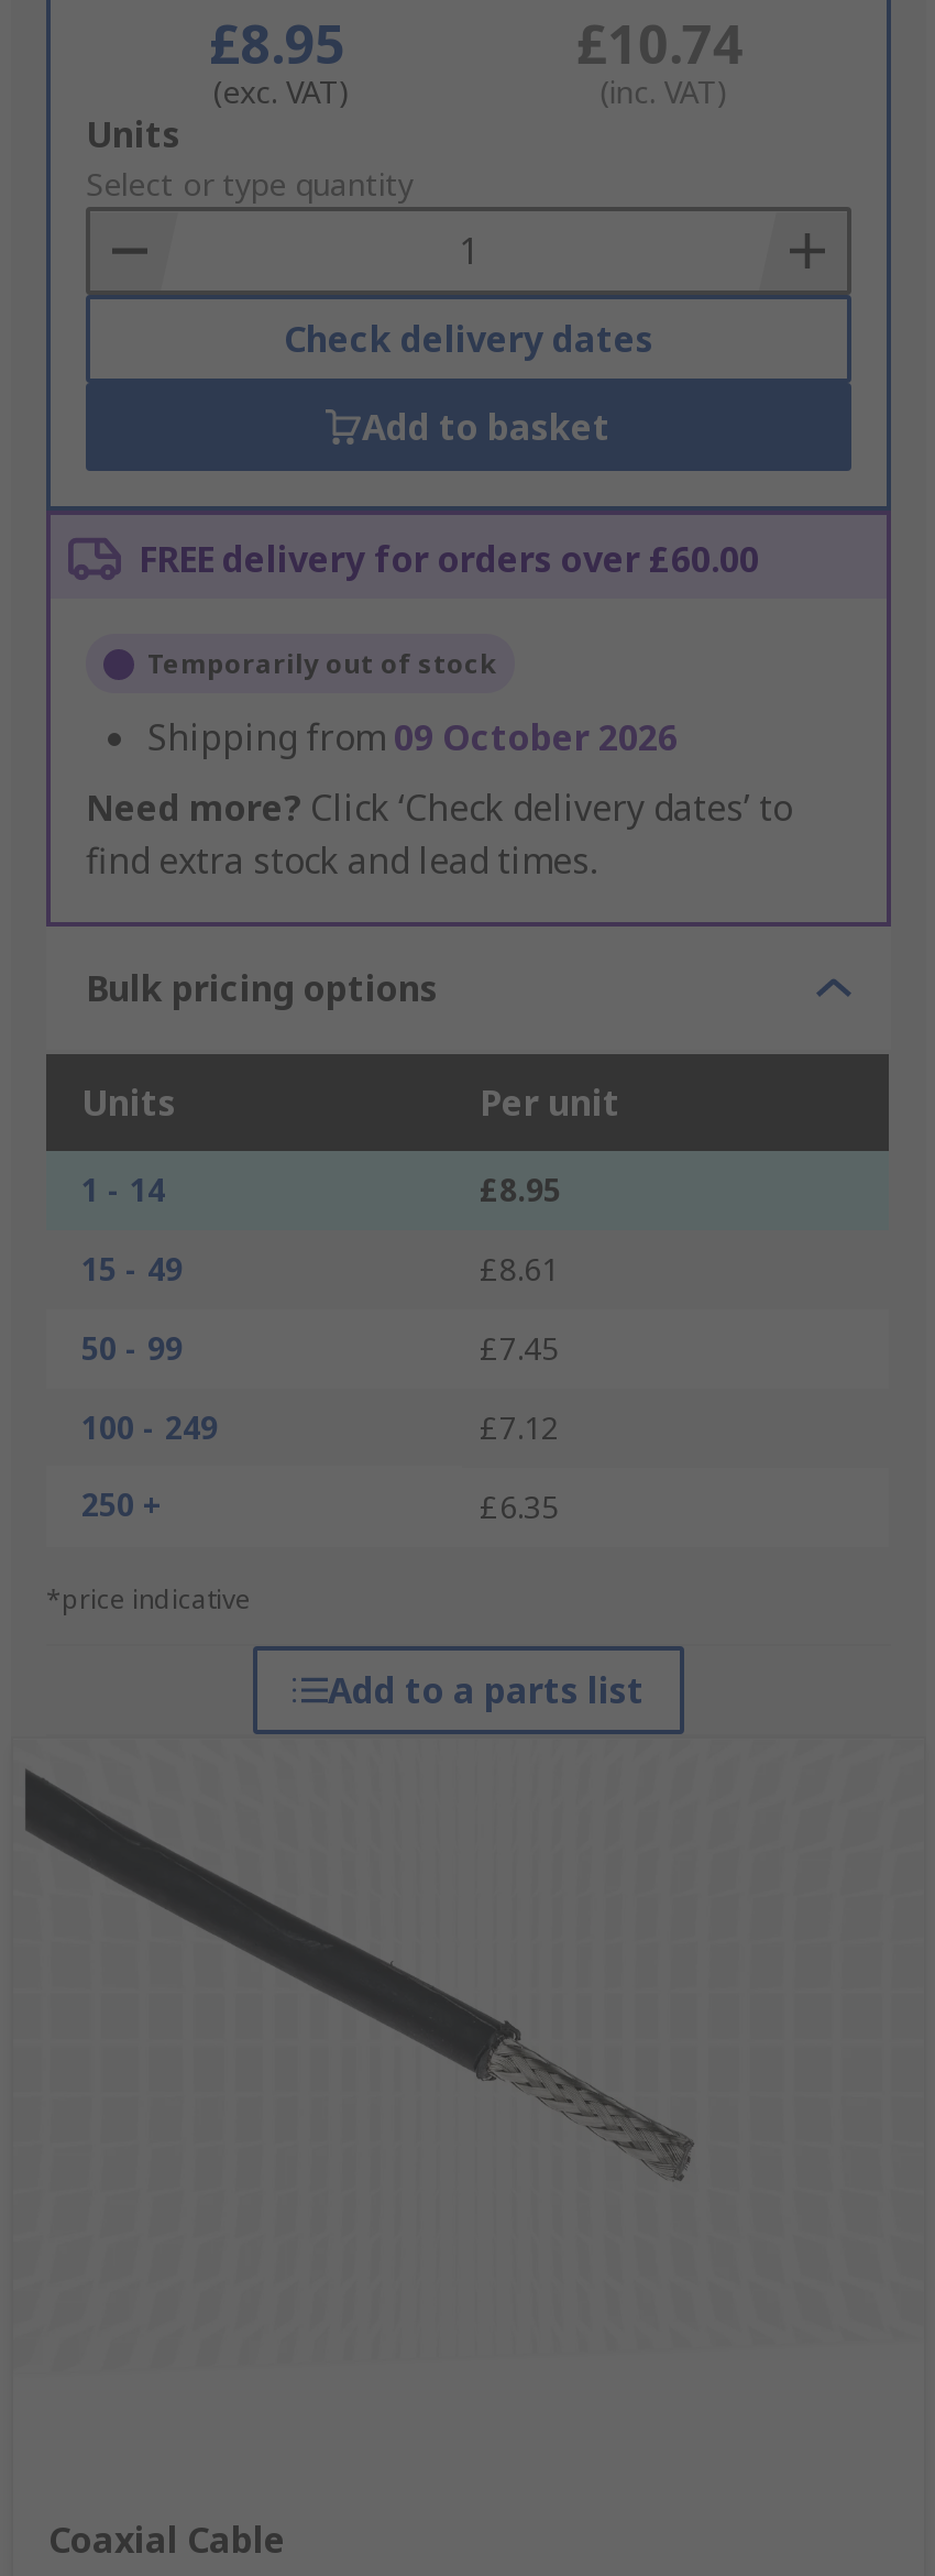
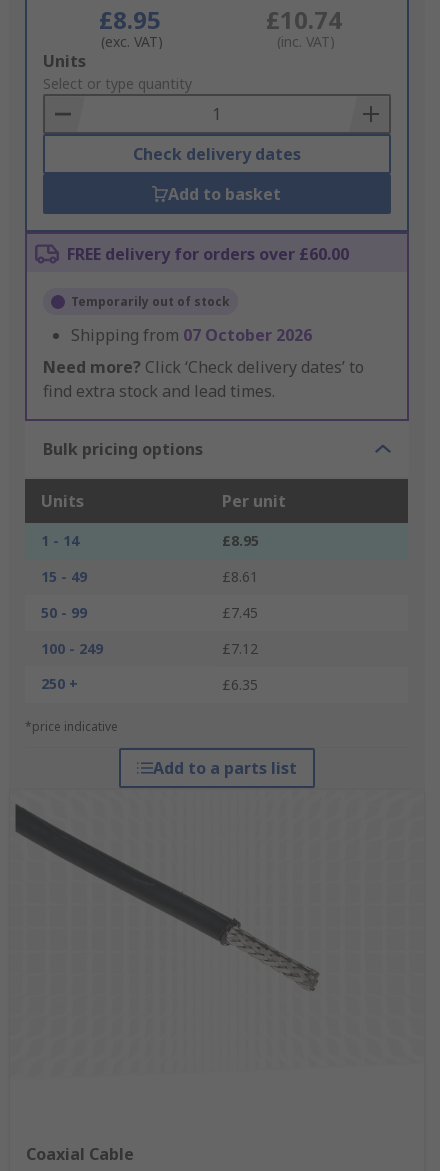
[147,714,678,763] Shipping from 09 October 2026 -> [71,324,312,346] Shipping from 07 October 2026

